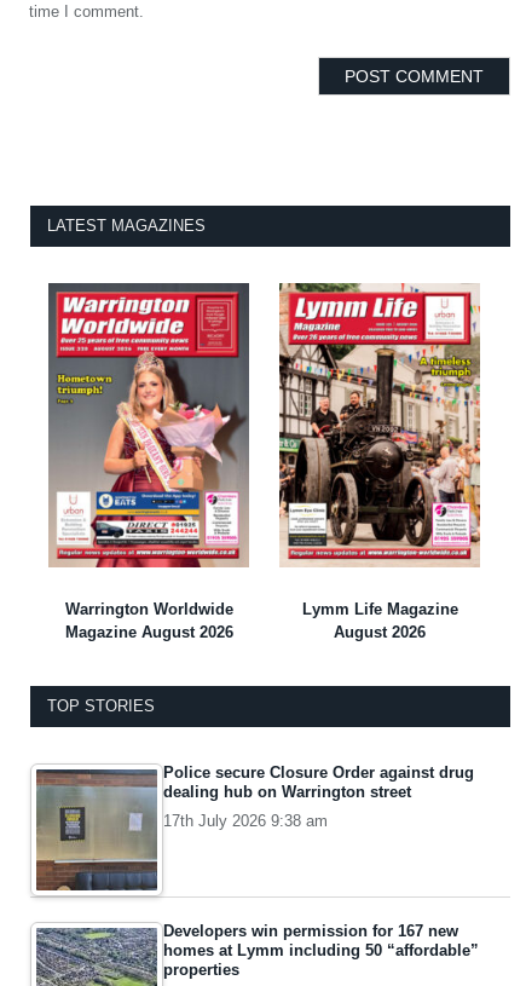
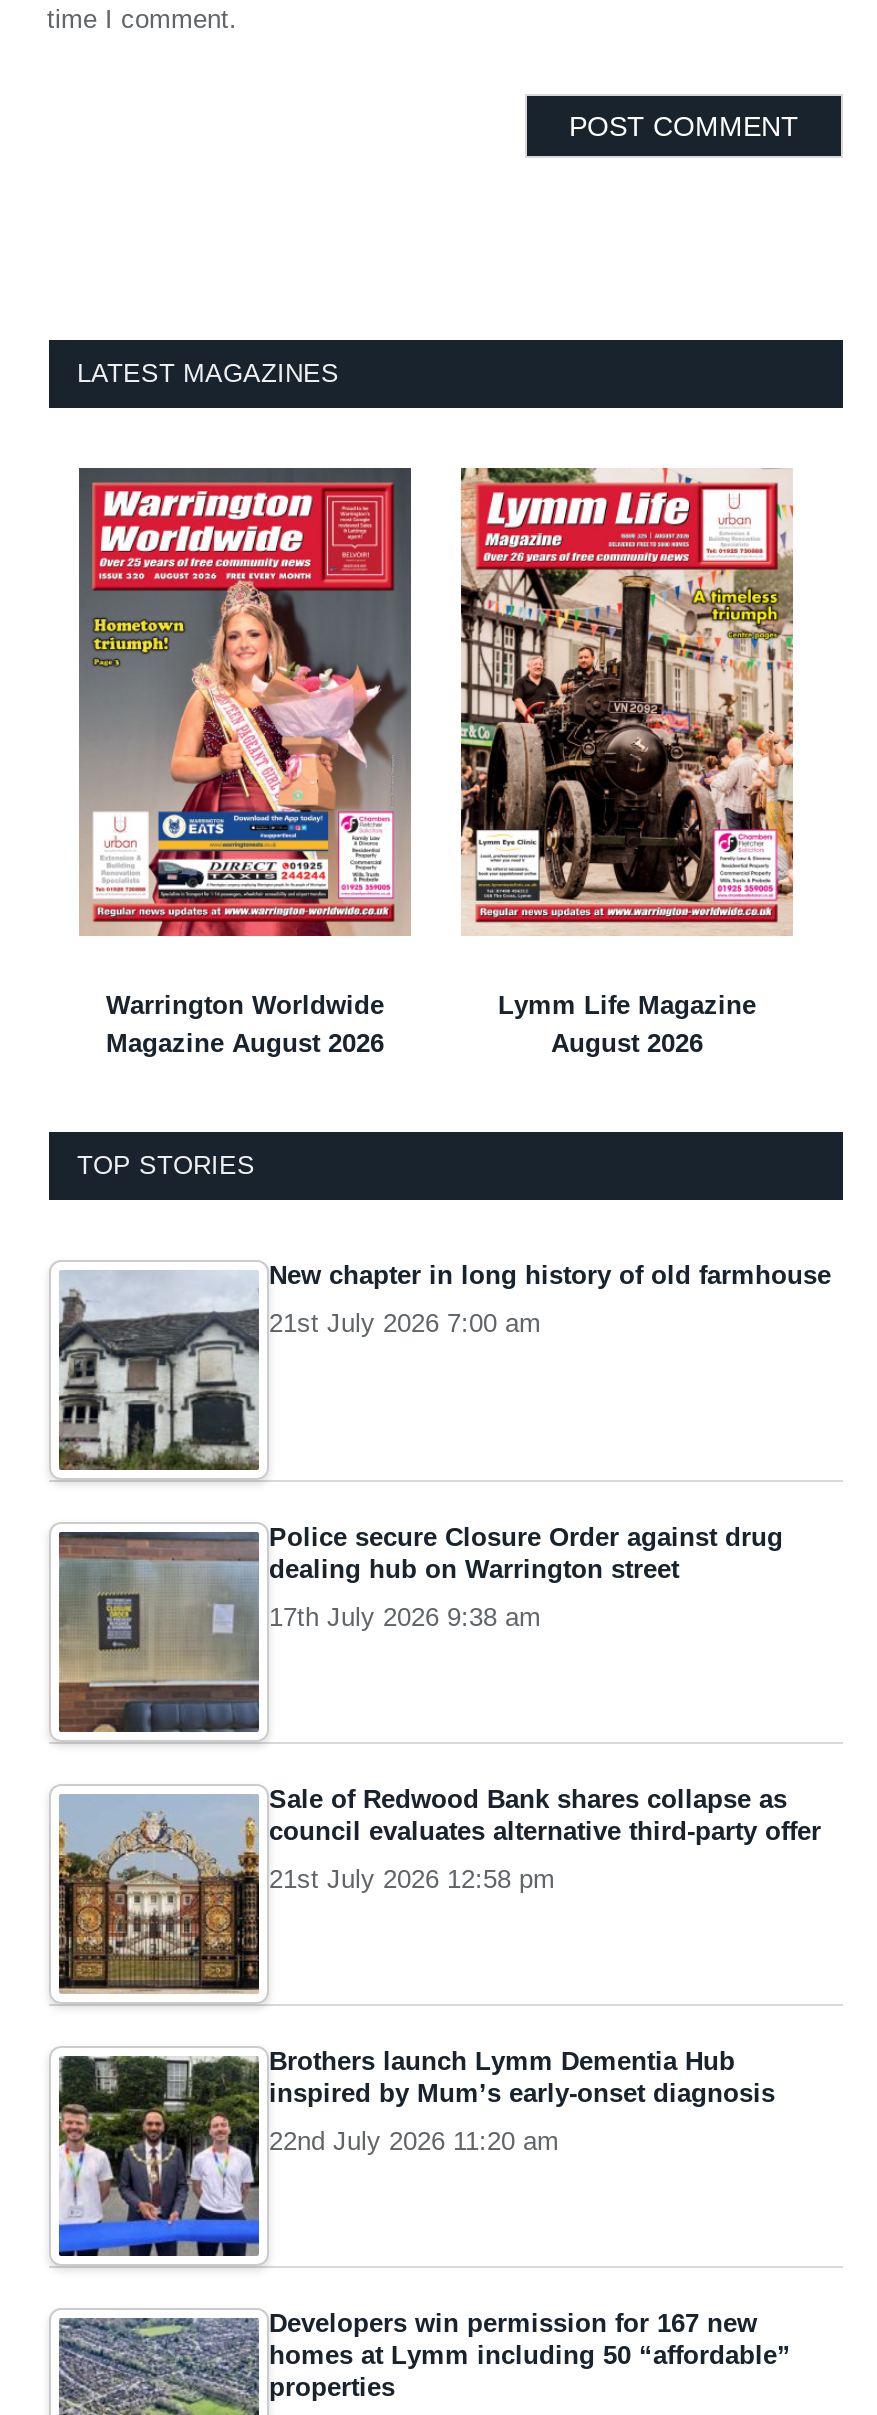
none -> [59,1261,831,1472] [image] | New chapter in long history of old farmhouse | 21st July 2026 7:00 am
none -> [57,1785,821,2008] [image] | Sale of Redwood Bank shares collapse as | council evaluates alternative third-party offer | 21st July 2026 12:58 pm
none -> [57,2047,775,2258] [image] | Brothers launch Lymm Dementia Hub | inspired by Mum’s early-onset diagnosis | 22nd July 2026 11:20 am

